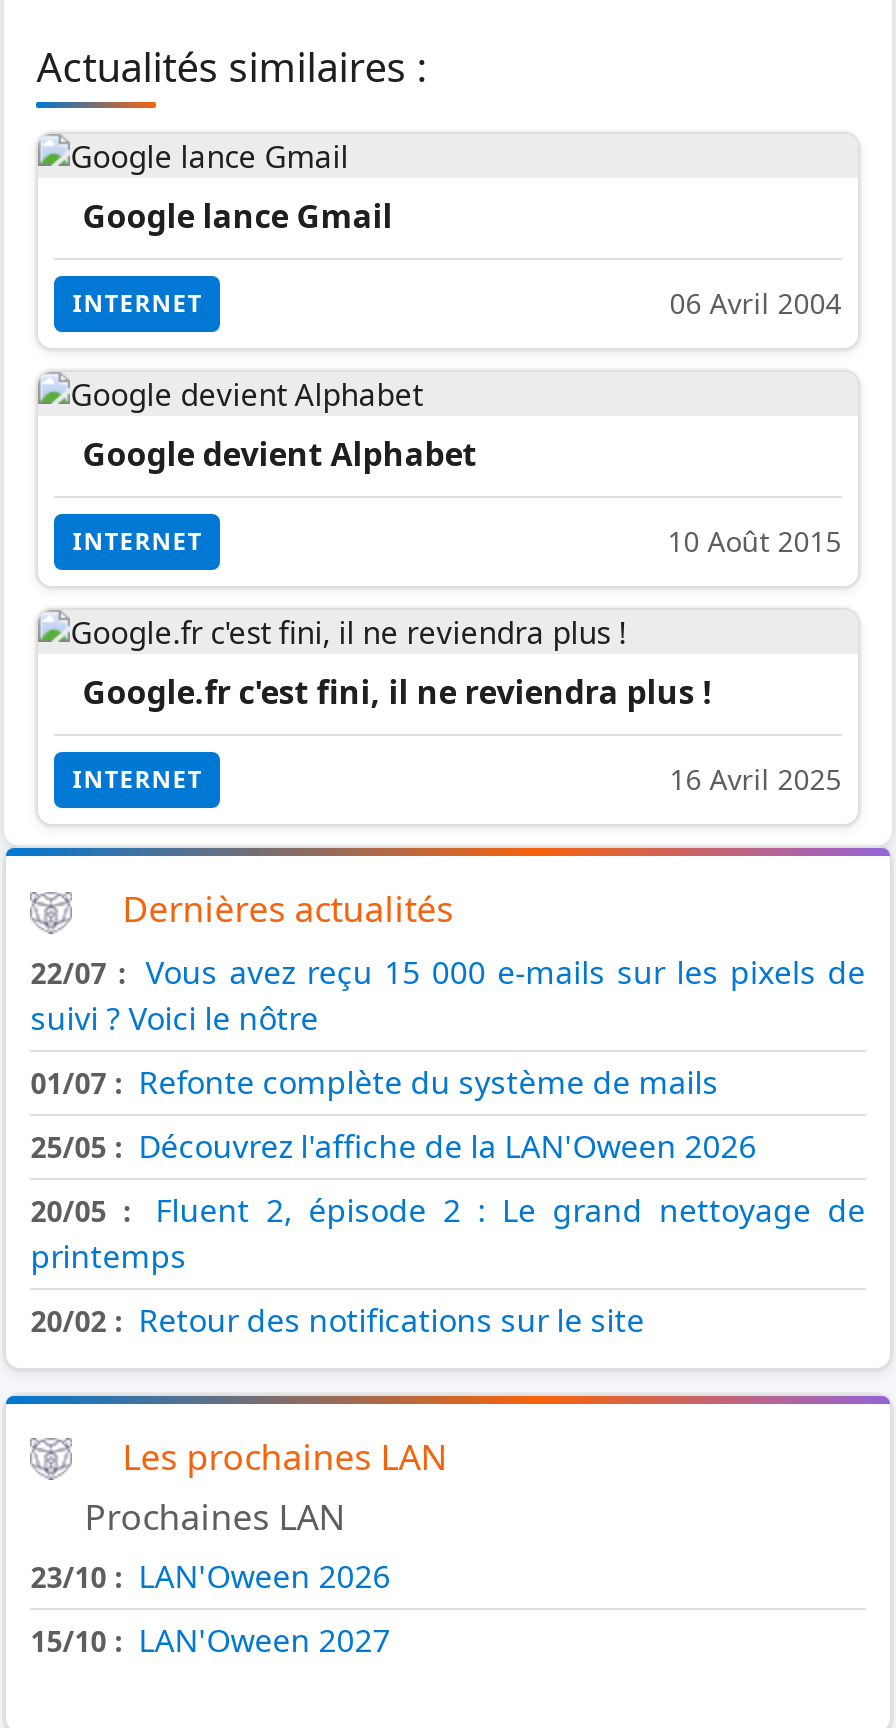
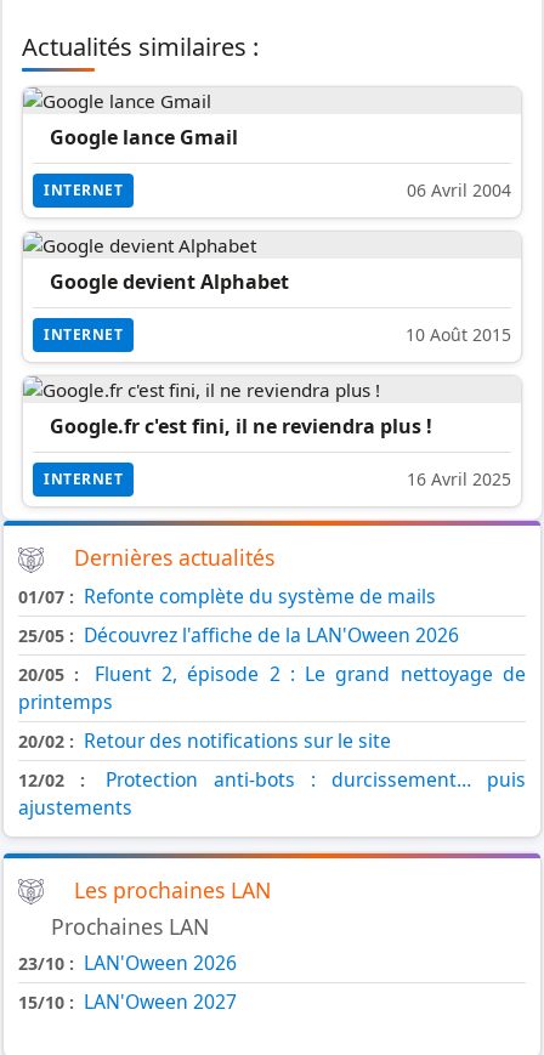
[30,949,866,1039] 22/07 : Vous avez reçu 15 000 e-mails sur les pixels de | suivi ? Voici le nôtre -> none
moved [30,1123,866,1341] -> [18,621,526,754]: 25/05 : Découvrez l'affiche de la LAN'Oween 2026 | 20/05 : Fluent 2, épisode 2 : Le grand nettoyage de | printemps | 20/02 : Retour des notifications sur le site
none -> [18,766,526,820] 12/02 : Protection anti-bots : durcissement… puis | ajustements

